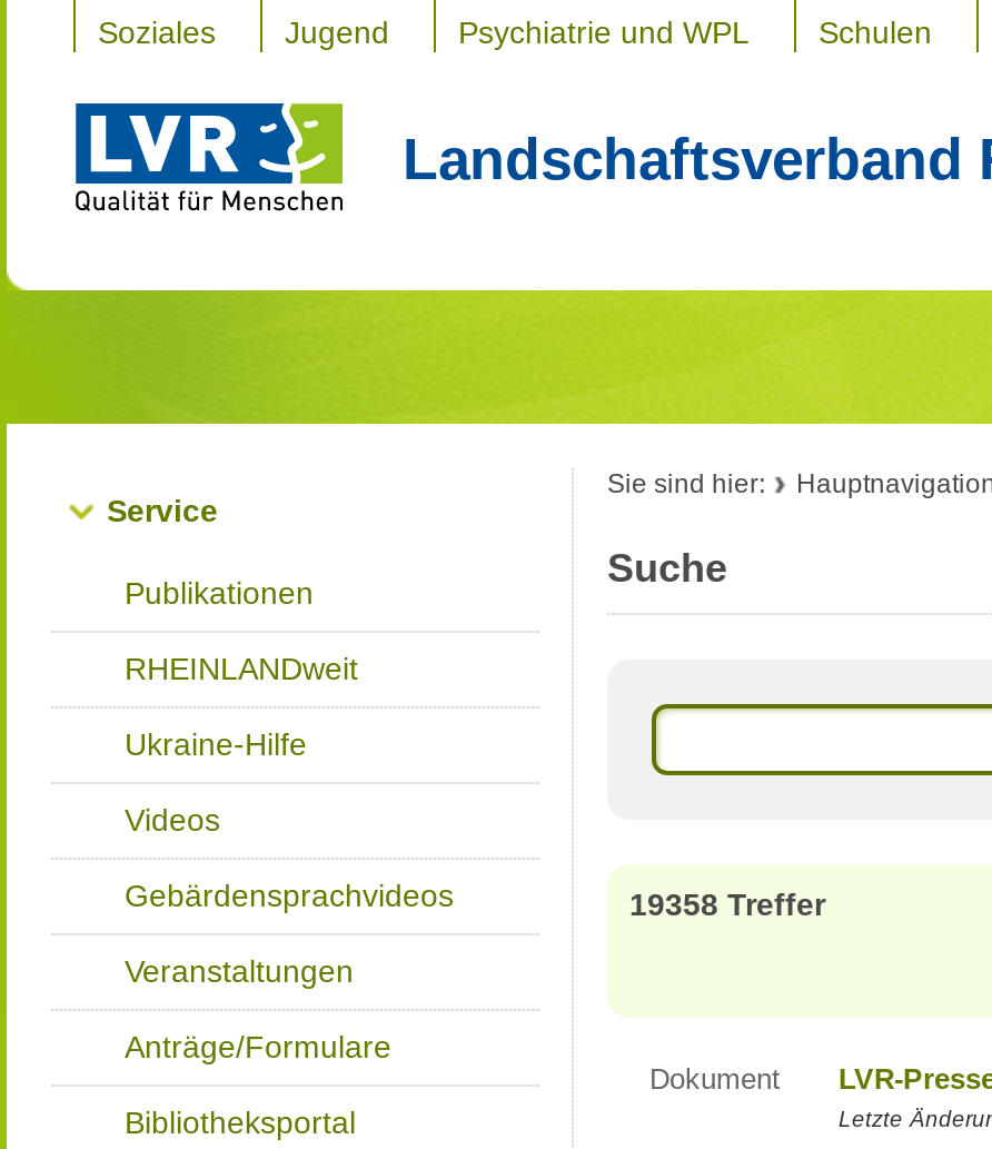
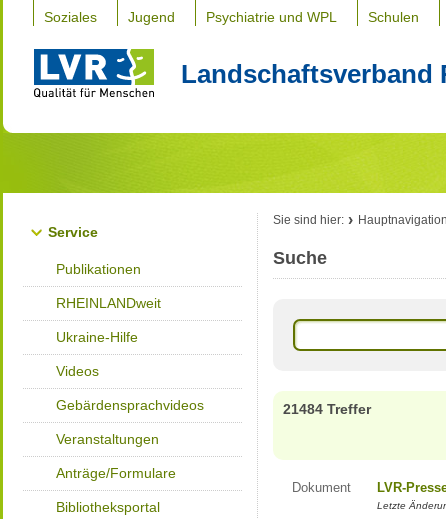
[629,886,825,922] 19358 Treffer -> [283,401,371,417] 21484 Treffer

